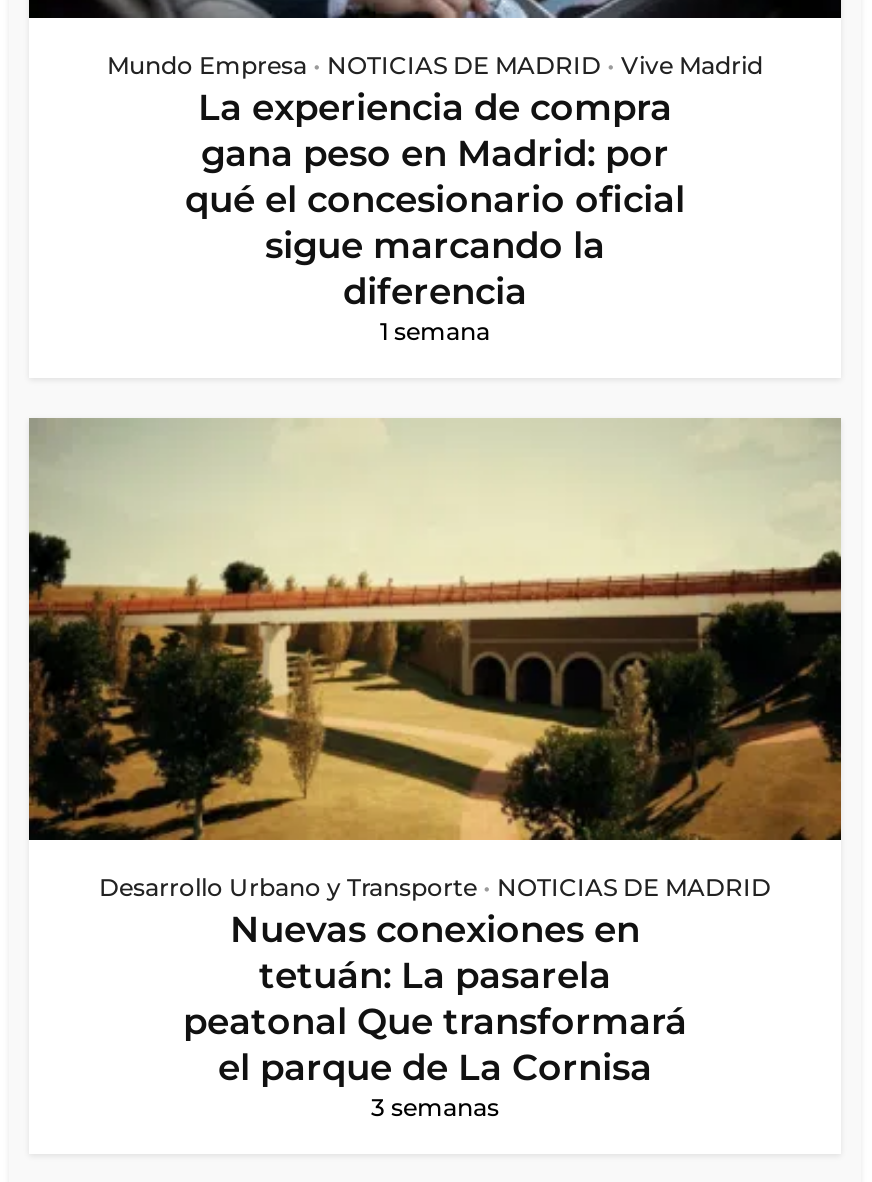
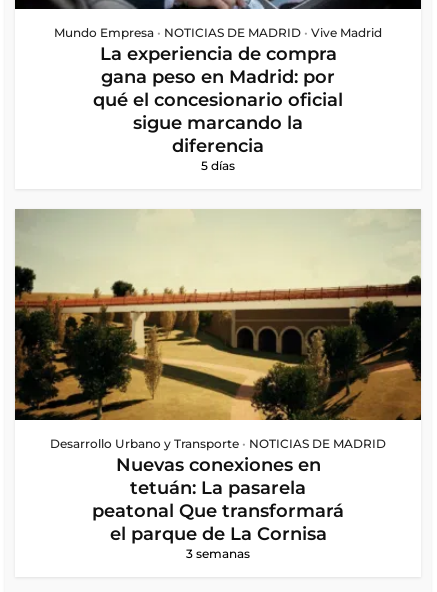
[380,316,490,346] 1 semana -> [201,158,235,173] 5 días

